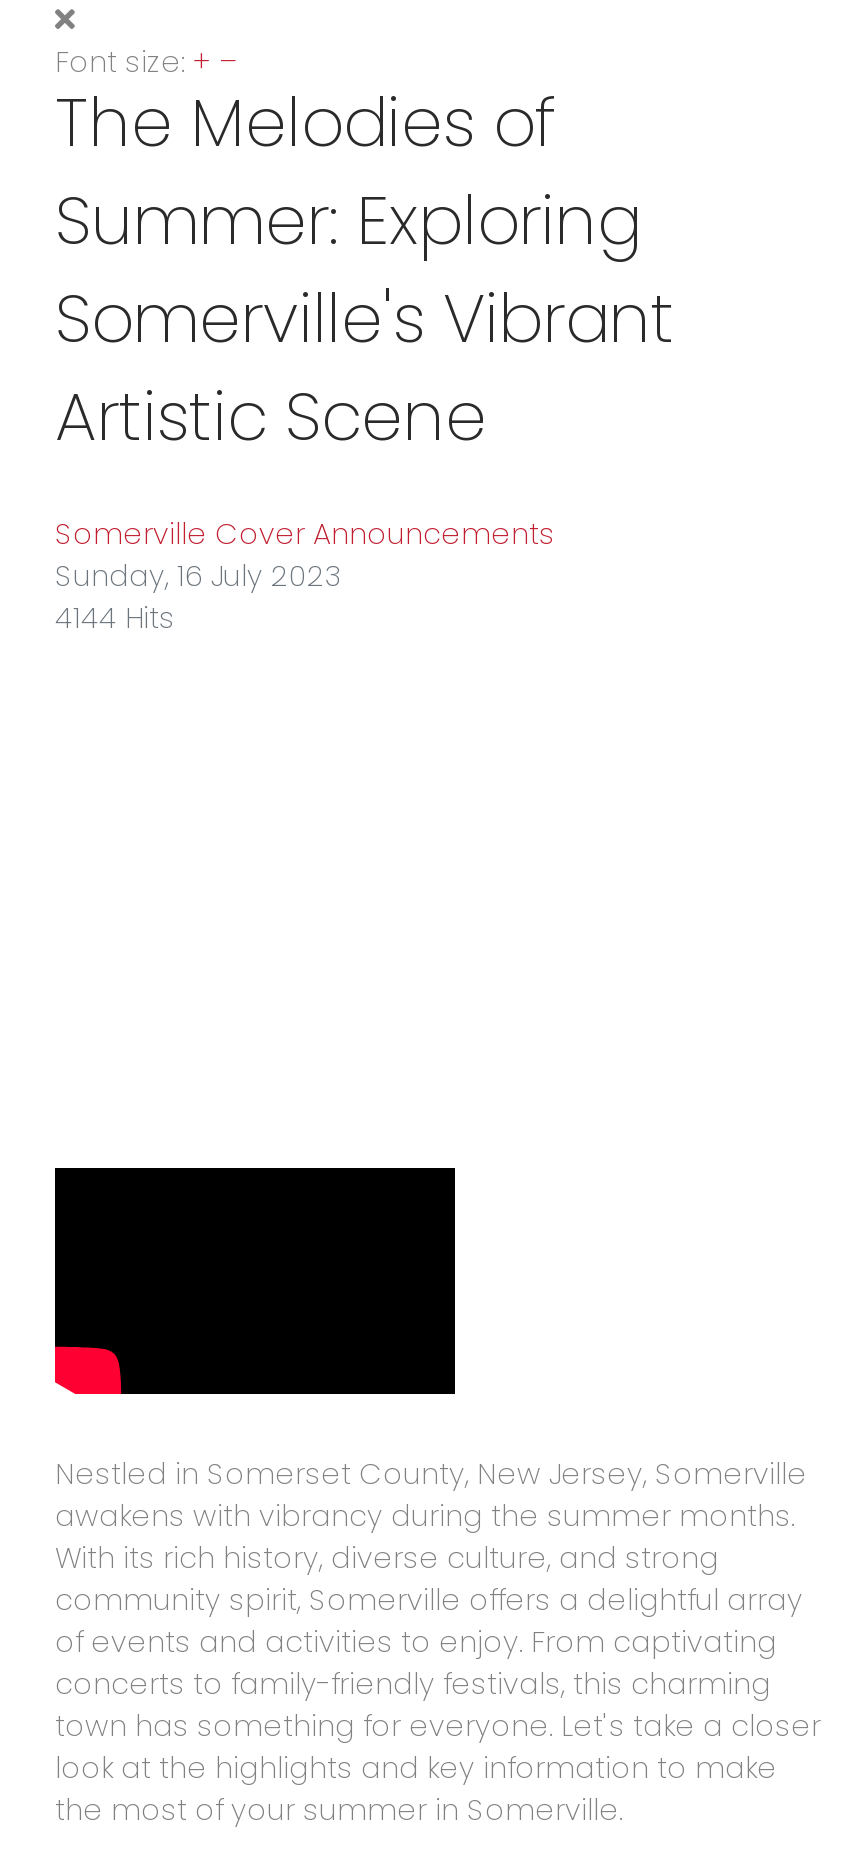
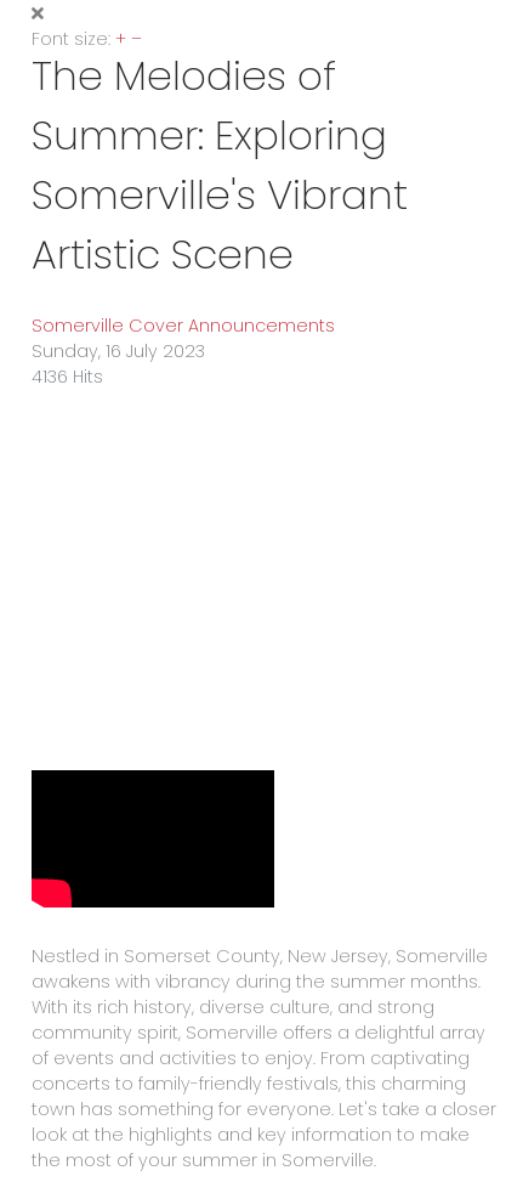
[55,598,175,638] 4144 Hits -> [32,364,103,389] 4136 Hits

